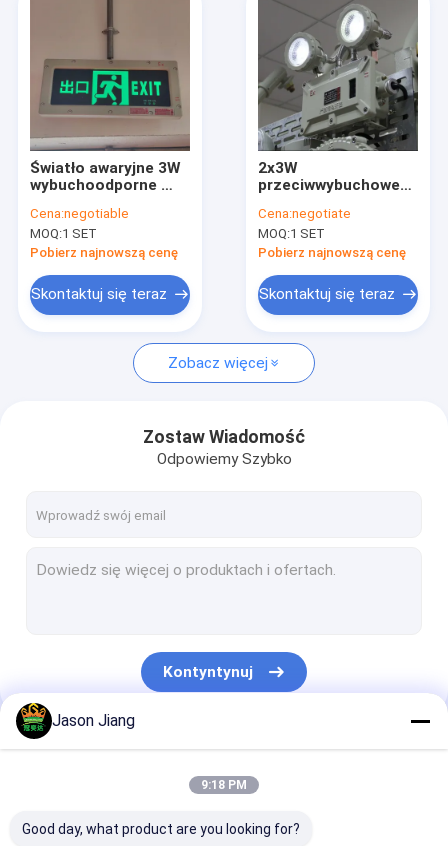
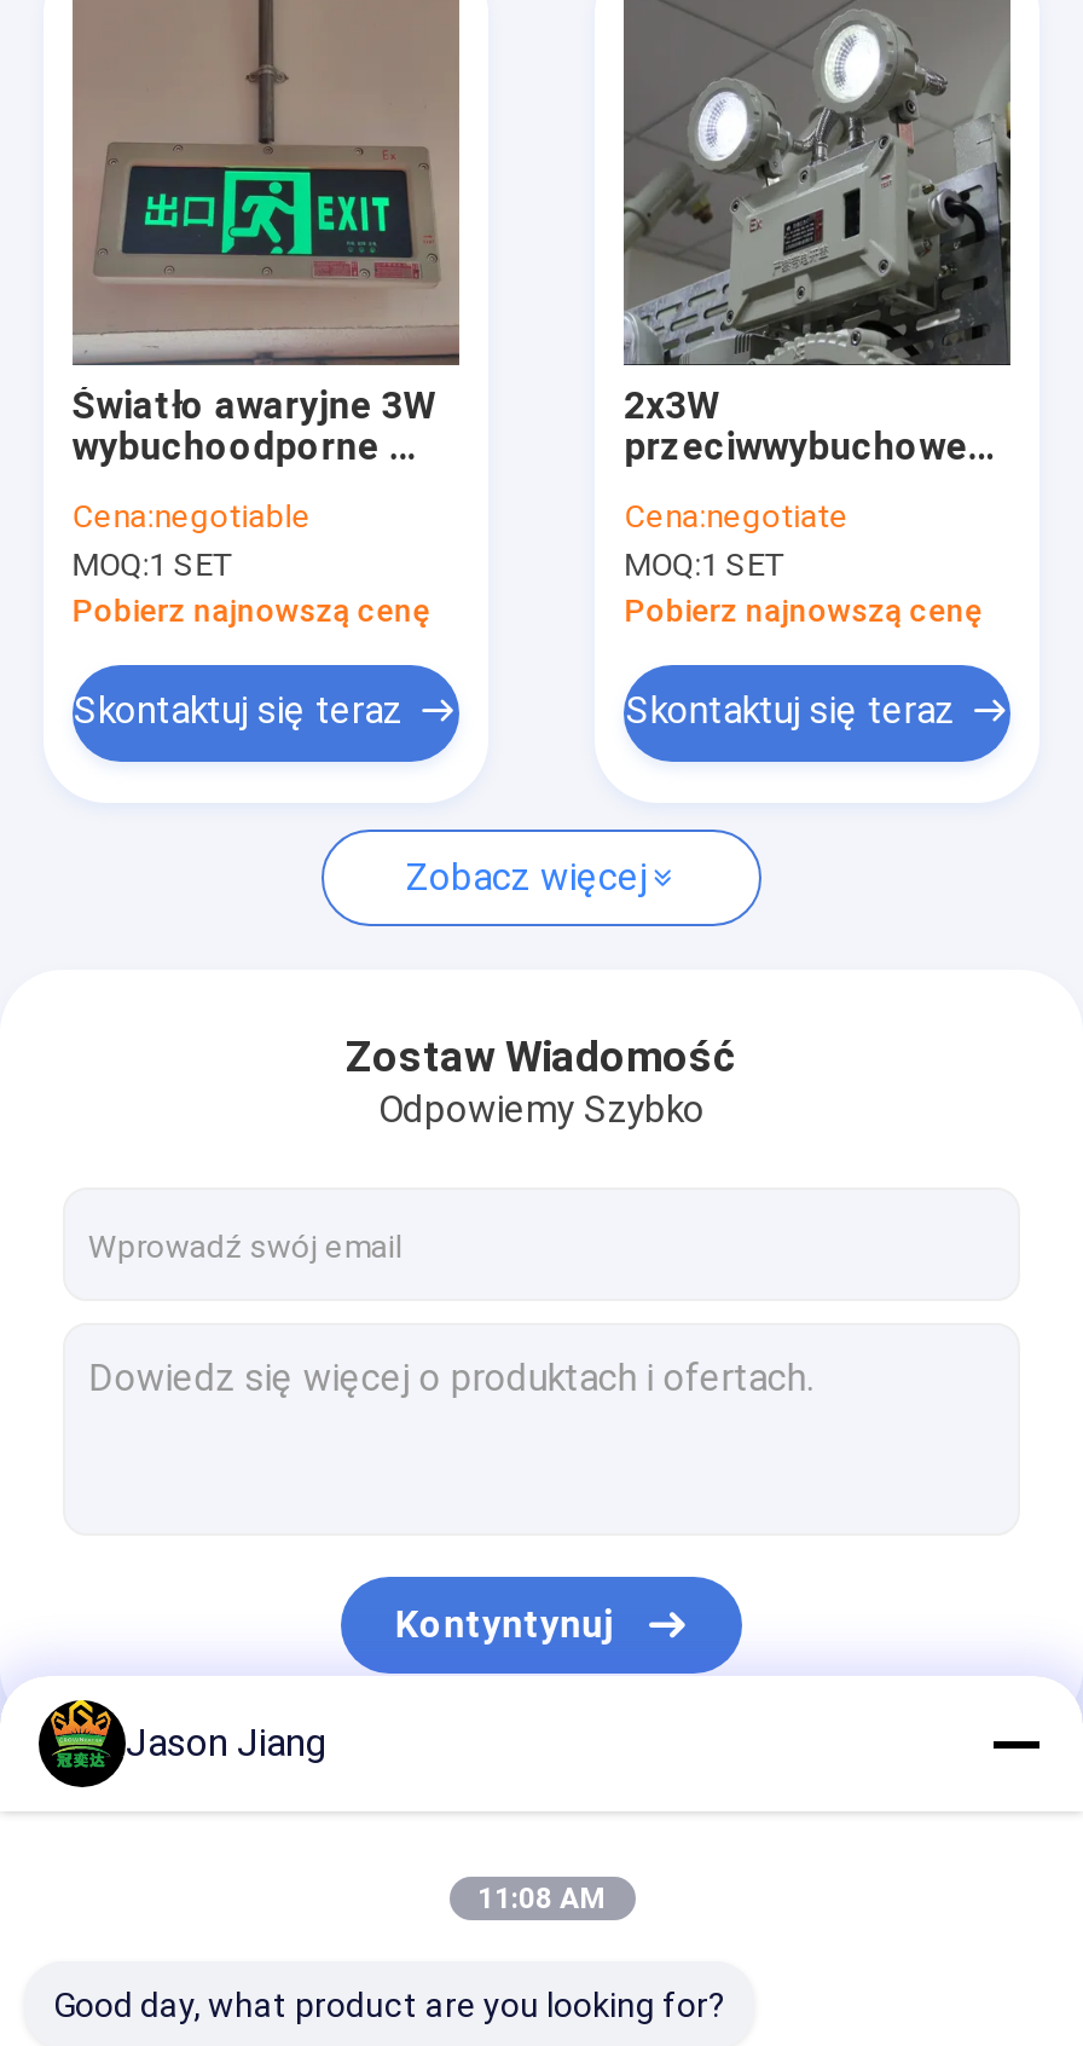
[201,778,247,792] 9:18 PM -> [477,1882,606,1915] 11:08 AM

